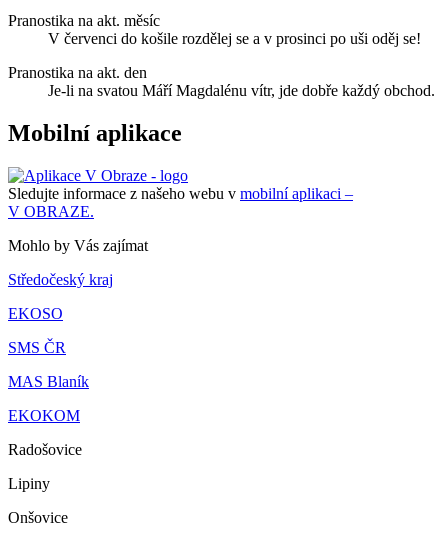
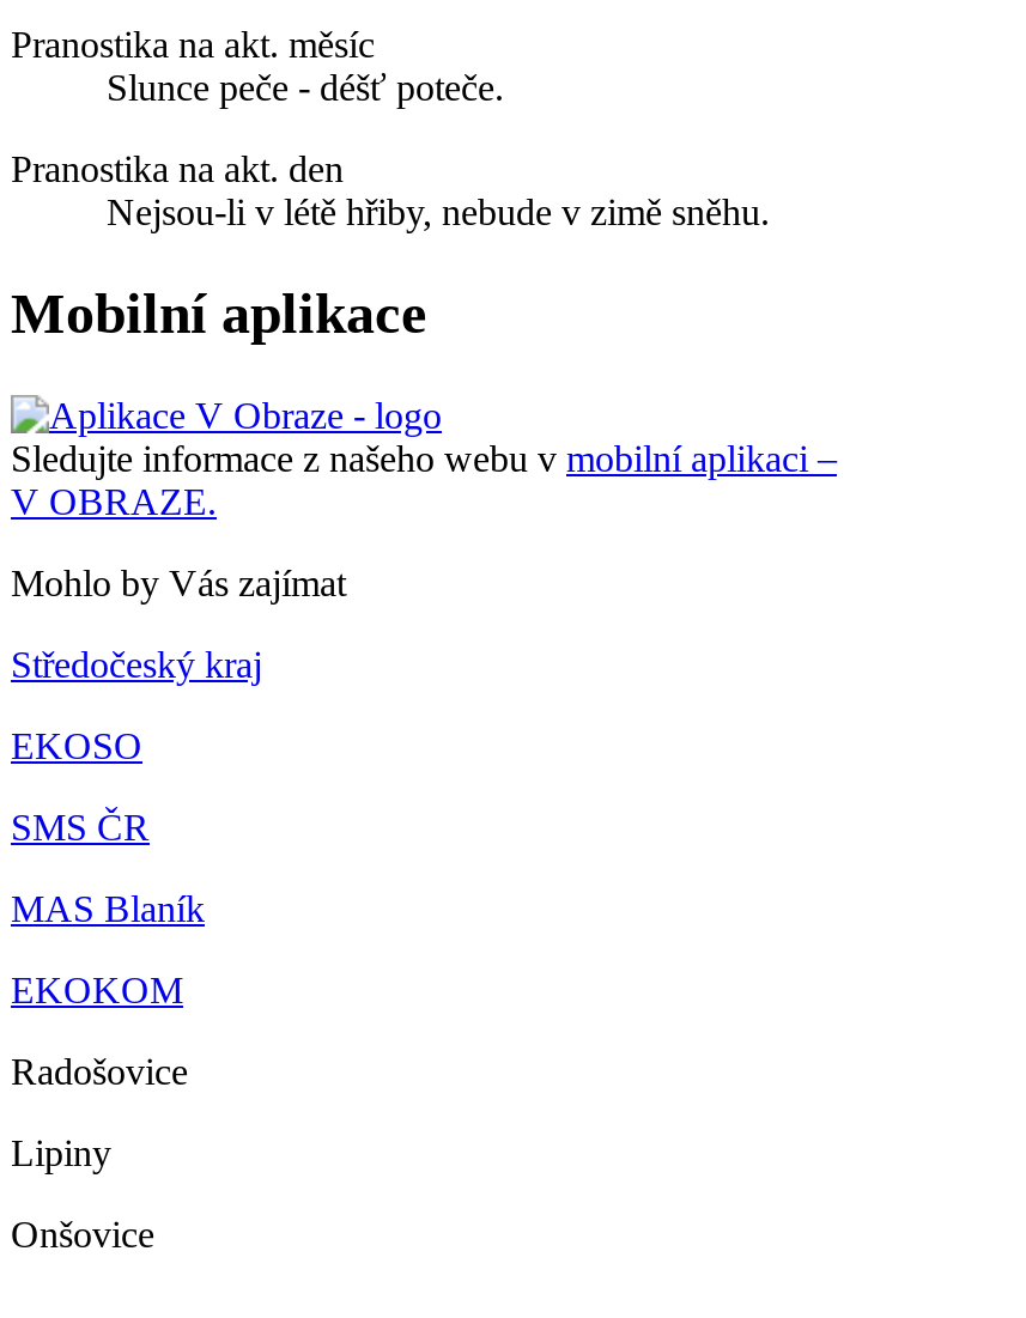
[48,30,421,47] V červenci do košile rozdělej se a v prosinci po uši oděj se! -> [107,68,504,108] Slunce peče - déšť poteče.
[48,82,435,99] Je-li na svatou Máří Magdalénu vítr, jde dobře každý obchod. -> [107,192,770,233] Nejsou-li v létě hřiby, nebude v zimě sněhu.

